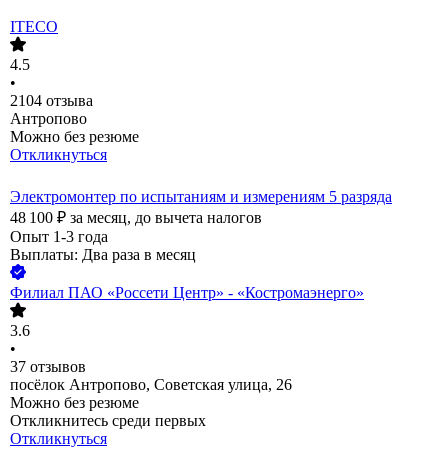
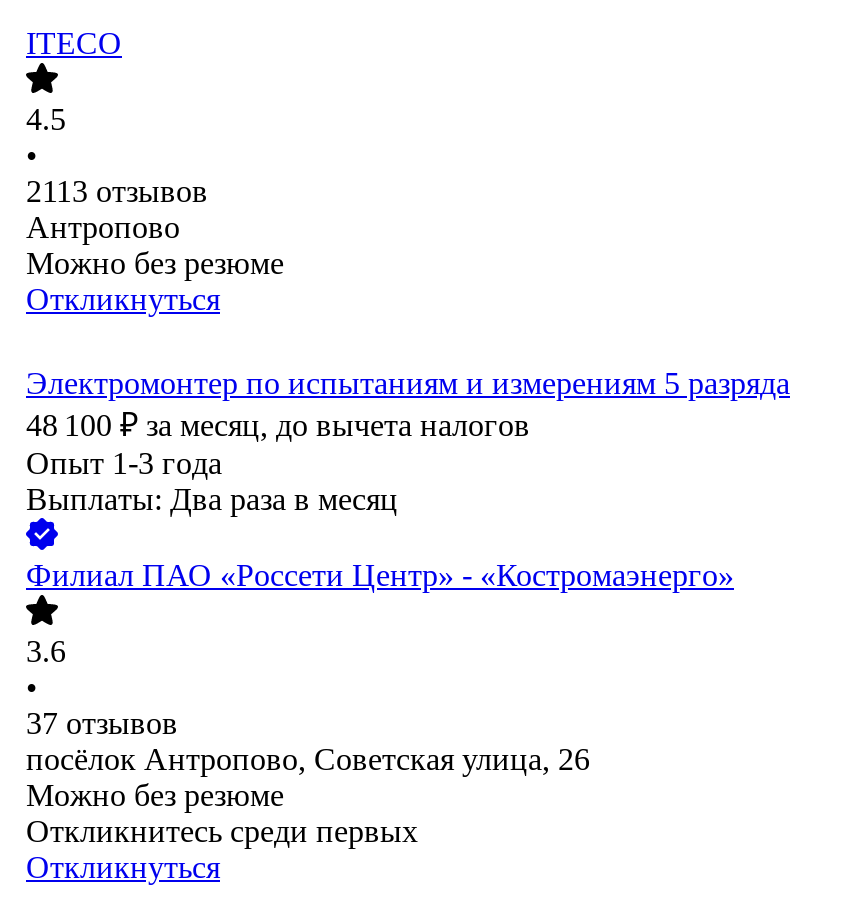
[10,92,93,109] 2104 отзыва -> [26,175,208,209] 2113 отзывов

